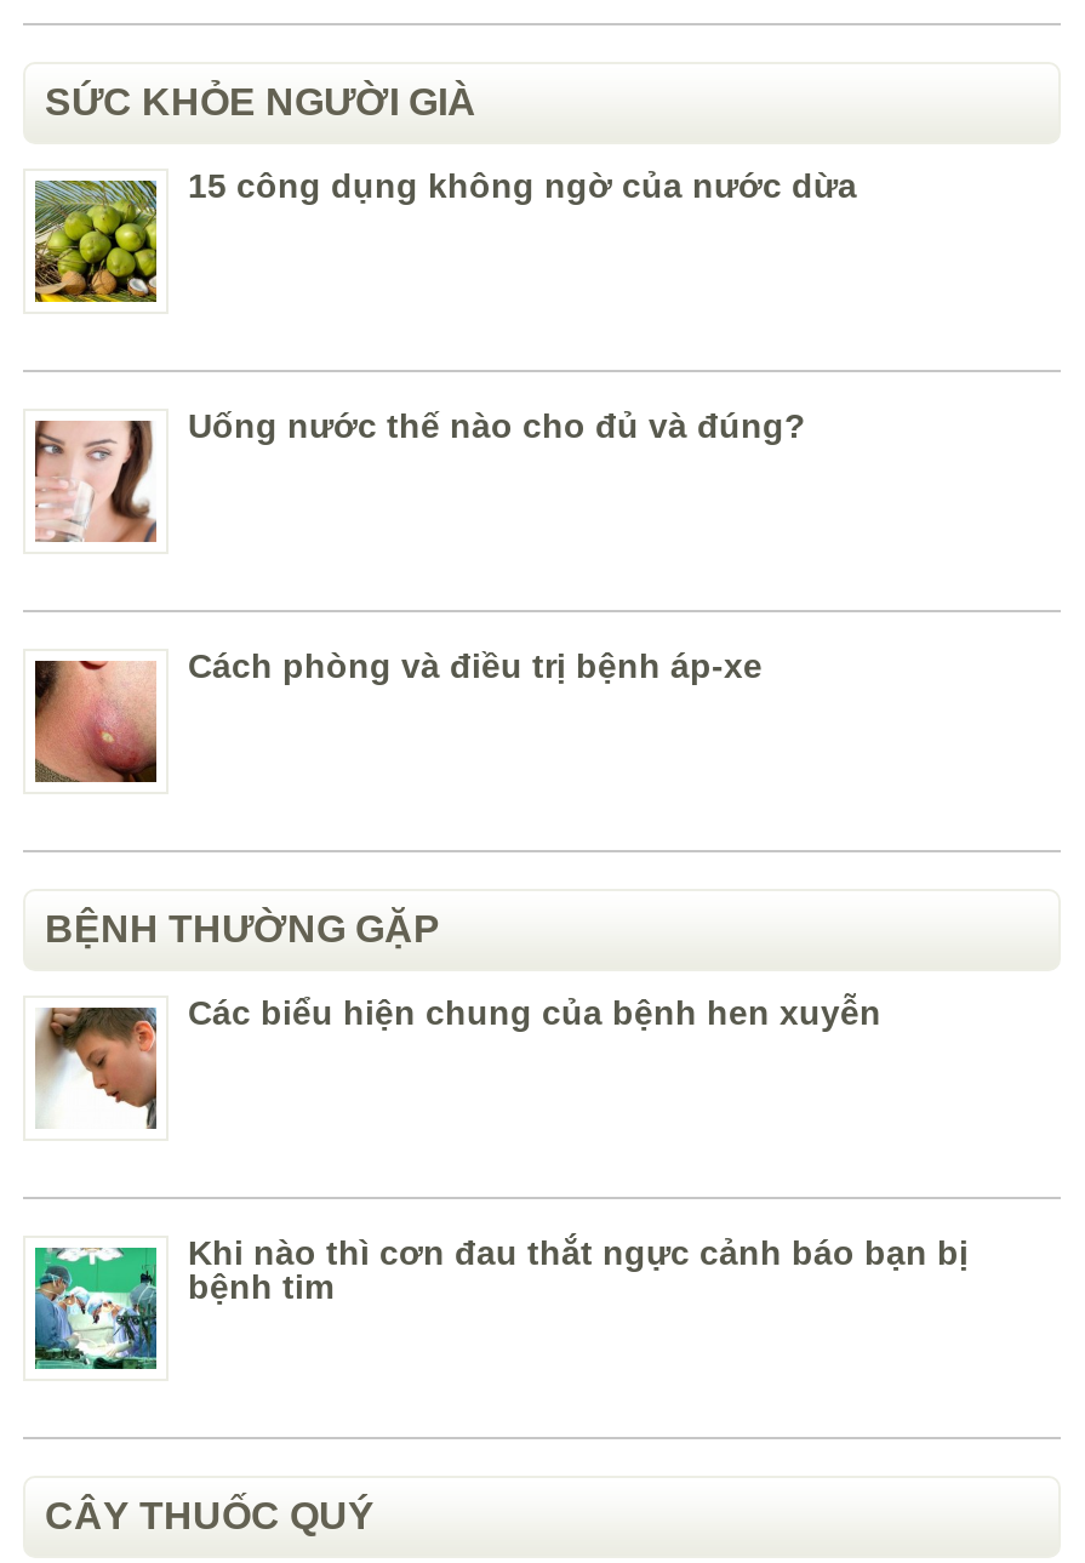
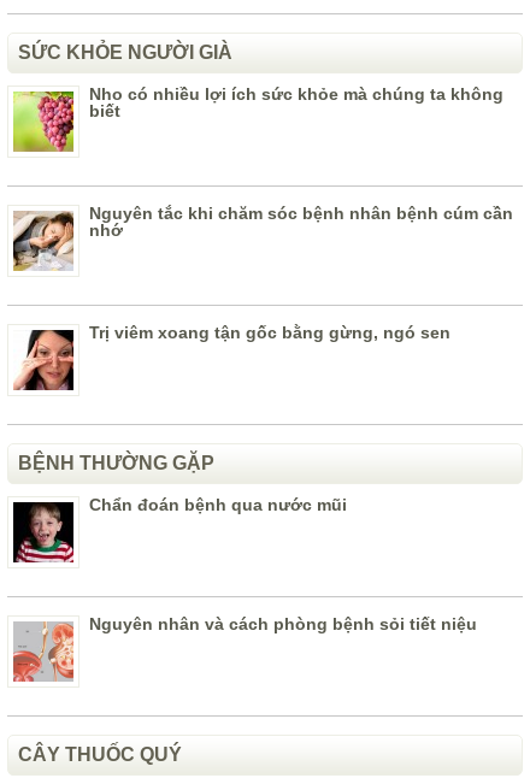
[33,167,857,304] [image] | 15 công dụng không ngờ của nước dừa -> [12,85,503,153] [image] | Nho có nhiều lợi ích sức khỏe mà chúng ta không | biết
[33,407,806,544] [image] | Uống nước thế nào cho đủ và đúng? -> [12,204,513,271] [image] | Nguyên tắc khi chăm sóc bệnh nhân bệnh cúm cần | nhớ
[33,647,763,785] [image] | Cách phòng và điều trị bệnh áp-xe -> [13,323,450,391] [image] | Trị viêm xoang tận gốc bằng gừng, ngó sen
[35,994,881,1129] [image] | Các biểu hiện chung của bệnh hen xuyễn -> [12,495,347,564] [image] | Chẩn đoán bệnh qua nước mũi
[33,1234,969,1371] [image] | Khi nào thì cơn đau thắt ngực cảnh báo bạn bị | bệnh tim -> [12,615,477,683] [image] | Nguyên nhân và cách phòng bệnh sỏi tiết niệu

